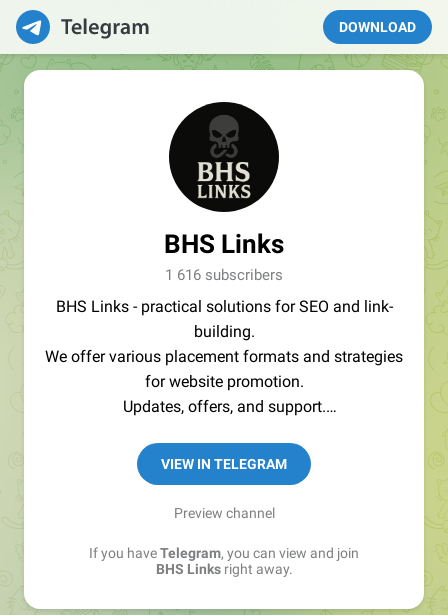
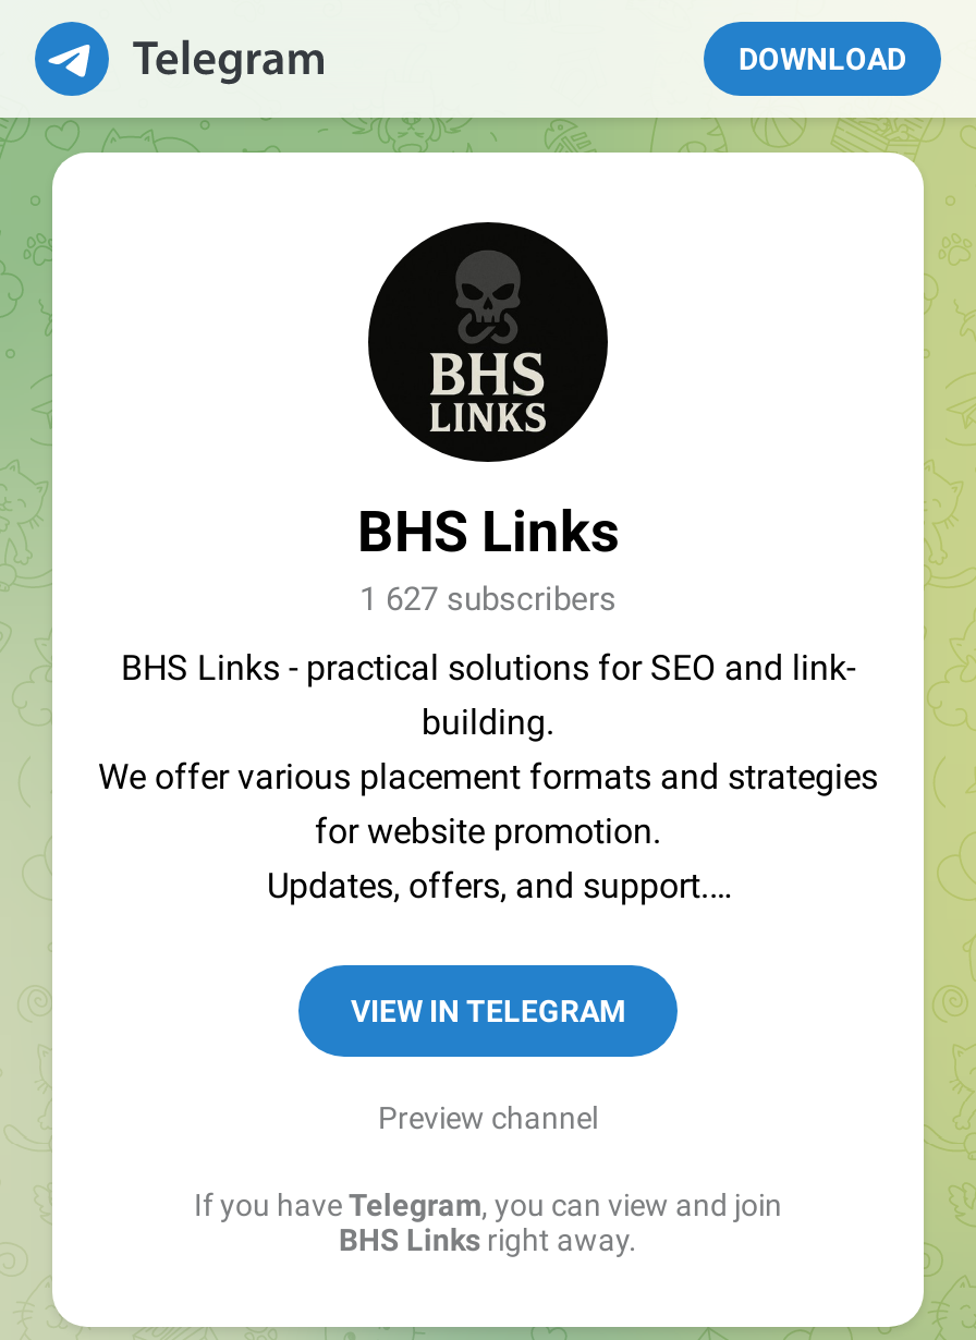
[165,266,283,284] 1 616 subscribers -> [359,580,617,619] 1 627 subscribers

